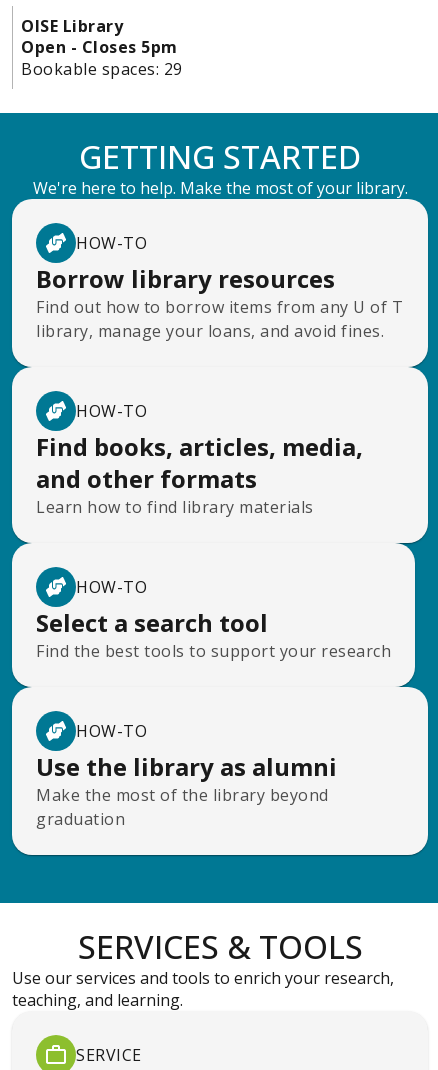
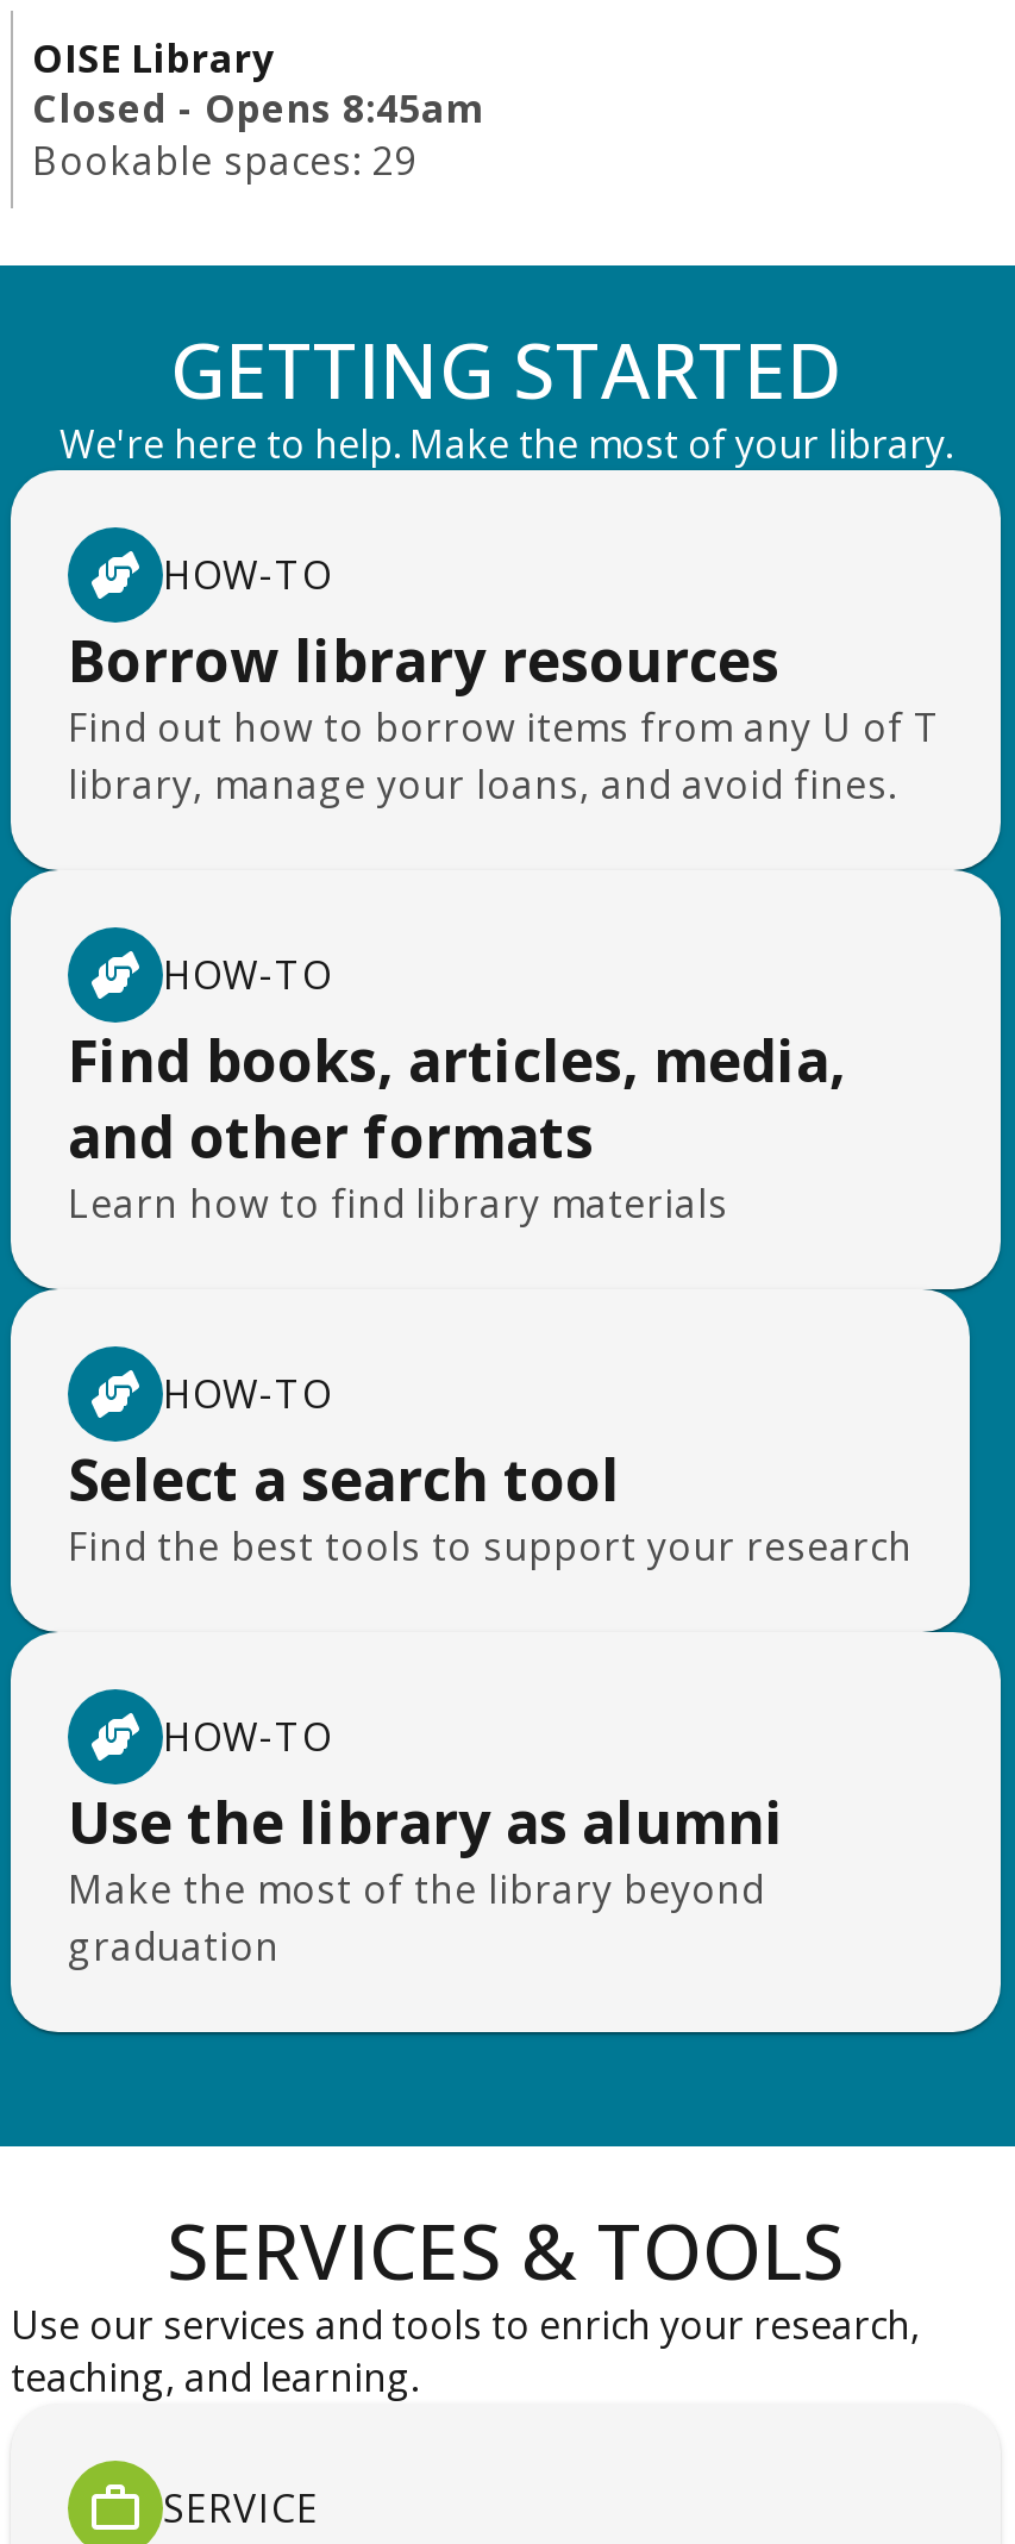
[21,36,177,58] Open - Closes 5pm -> [32,81,485,134] Closed - Opens 8:45am

